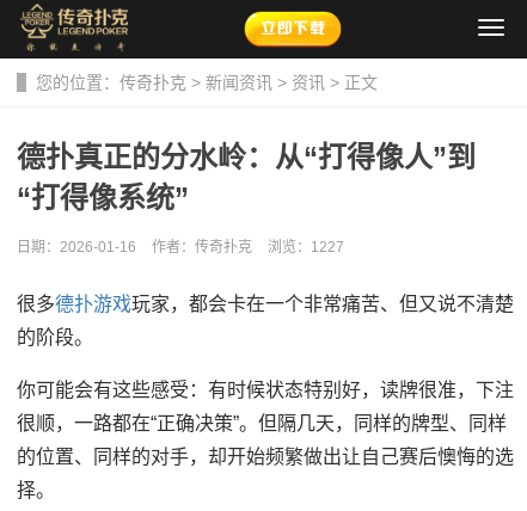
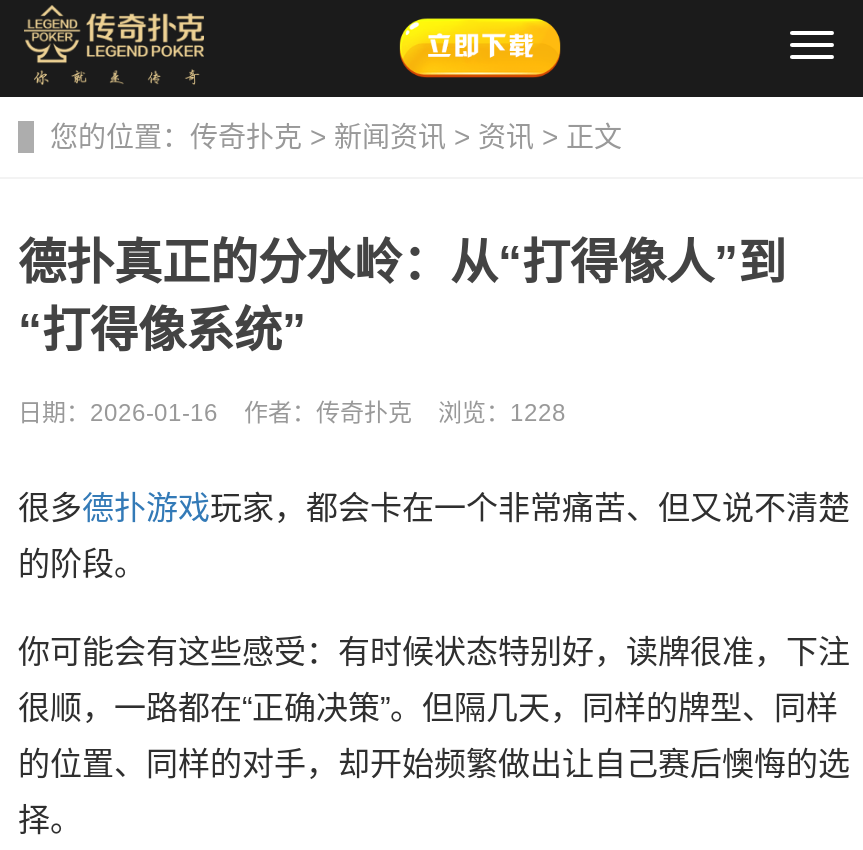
[17,239,344,255] 日期：2026-01-16 作者：传奇扑克 浏览：1227 -> [18,399,566,427] 日期：2026-01-16 作者：传奇扑克 浏览：1228

